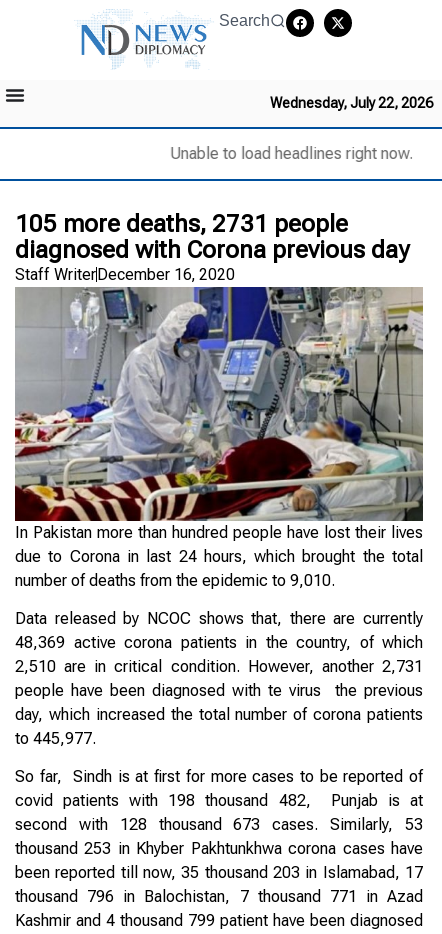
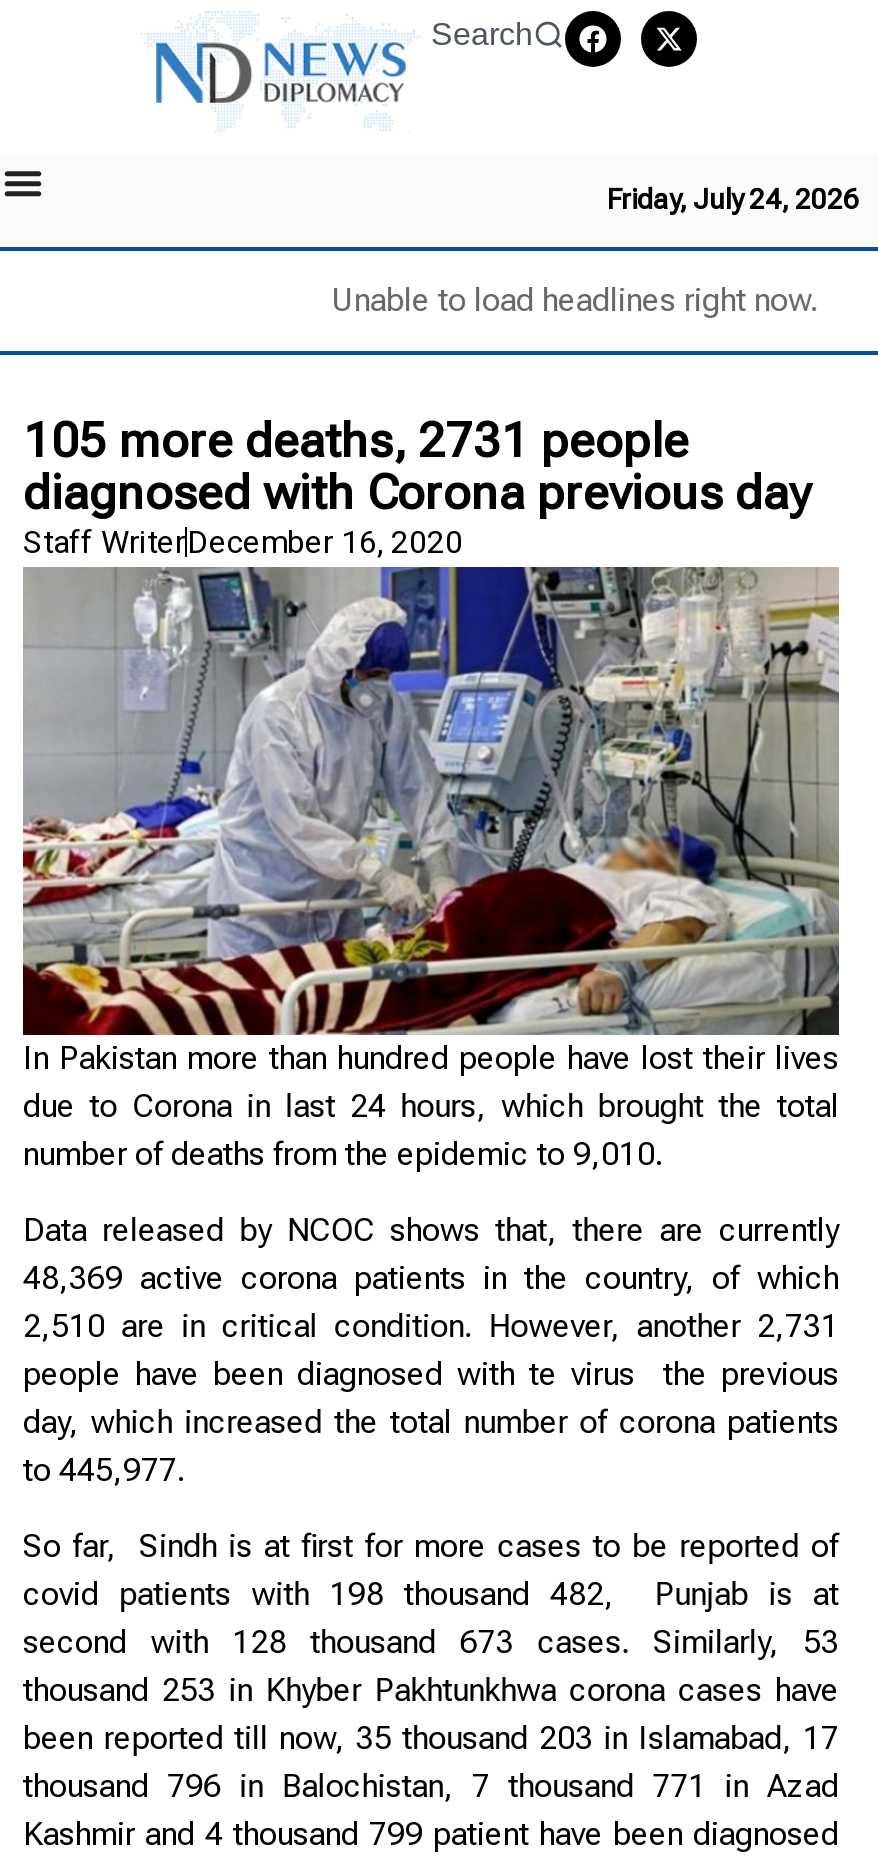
[270,95,433,111] Wednesday, July 22, 2026 -> [607,182,859,214] Friday, July 24, 2026

